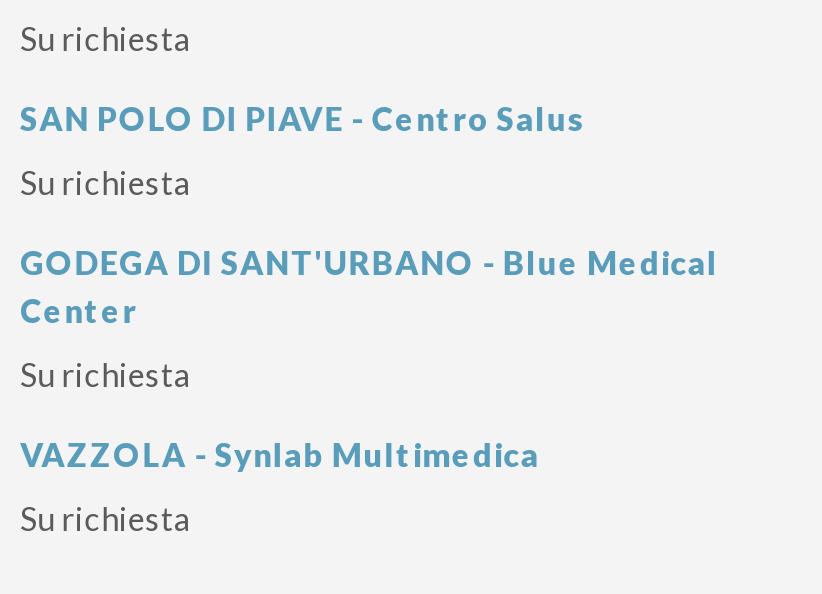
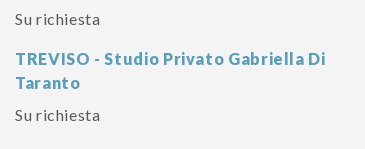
[20,98,718,472] SAN POLO DI PIAVE - Centro Salus | Su richiesta | GODEGA DI SANT'URBANO - Blue Medical | Center | Su richiesta | VAZZOLA - Synlab Multimedica -> [15,49,326,92] TREVISO - Studio Privato Gabriella Di | Taranto

